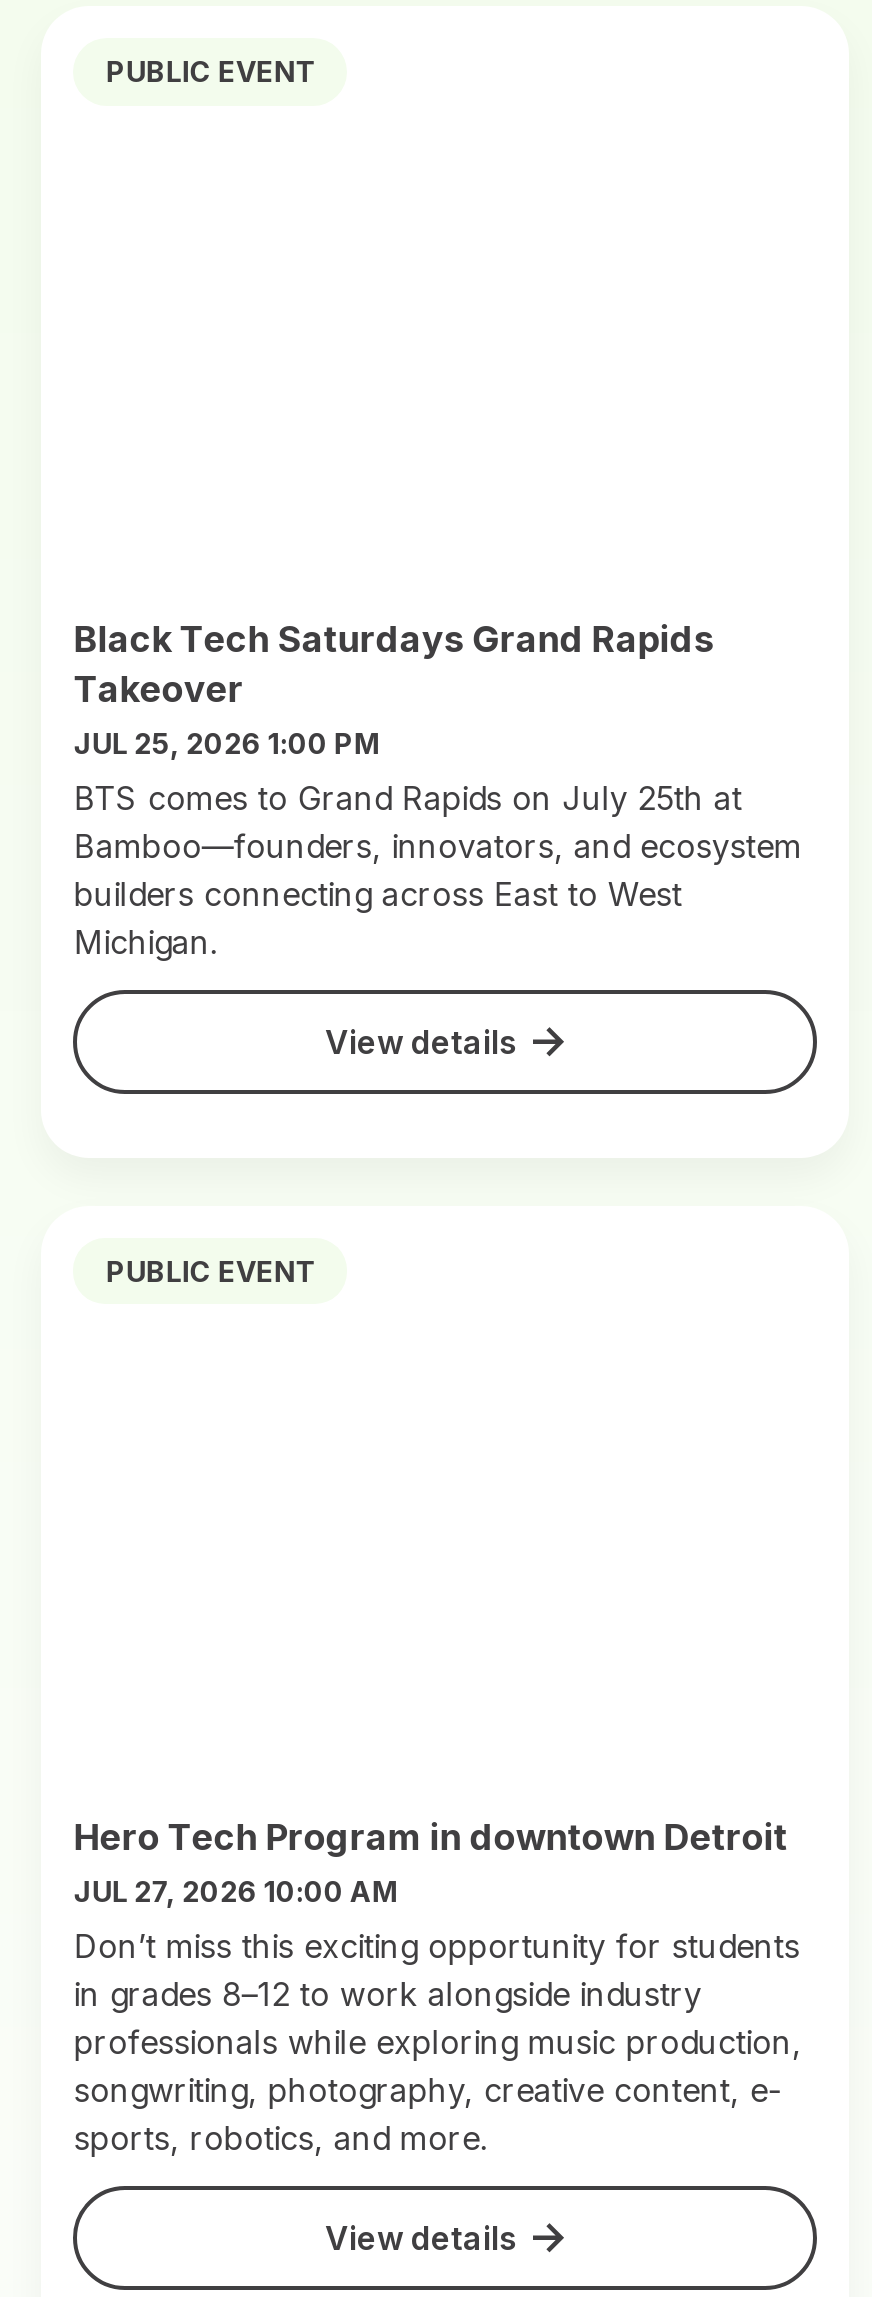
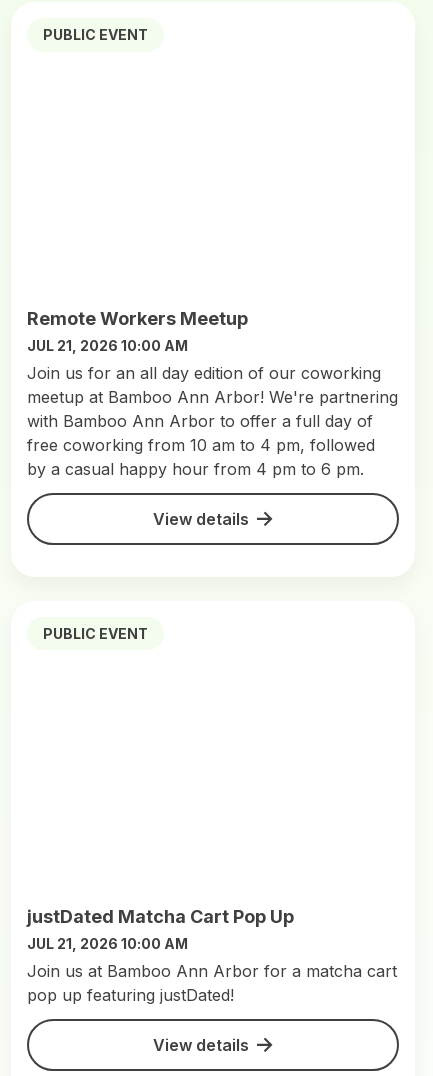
[74,617,802,961] Black Tech Saturdays Grand Rapids | Takeover | JUL 25, 2026 1:00 PM | BTS comes to Grand Rapids on July 25th at | Bamboo—founders, innovators, and ecosystem | builders connecting across East to West | Michigan. -> [27,307,398,478] Remote Workers Meetup | JUL 21, 2026 10:00 AM | Join us for an all day edition of our coworking | meetup at Bamboo Ann Arbor! We're partnering | with Bamboo Ann Arbor to offer a full day of | free coworking from 10 am to 4 pm, followed | by a casual happy hour from 4 pm to 6 pm.
[74,1816,802,2158] Hero Tech Program in downtown Detroit | JUL 27, 2026 10:00 AM | Don’t miss this exciting opportunity for students | in grades 8–12 to work alongside industry | professionals while exploring music production, | songwriting, photography, creative content, e- | sports, robotics, and more. -> [27,906,397,1005] justDated Matcha Cart Pop Up | JUL 21, 2026 10:00 AM | Join us at Bamboo Ann Arbor for a matcha cart | pop up featuring justDated!

